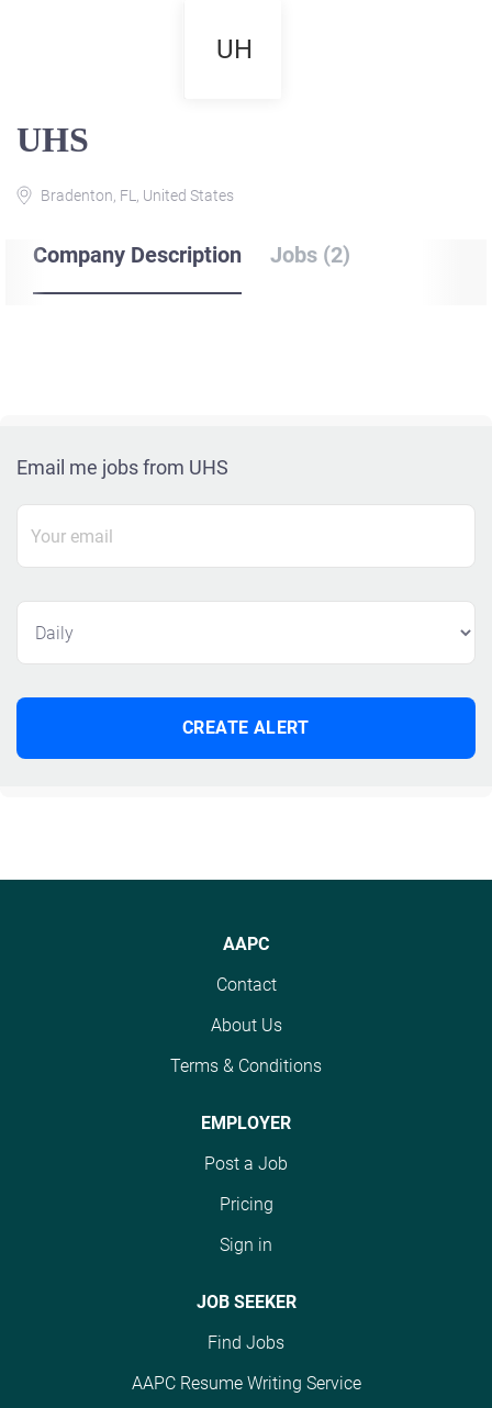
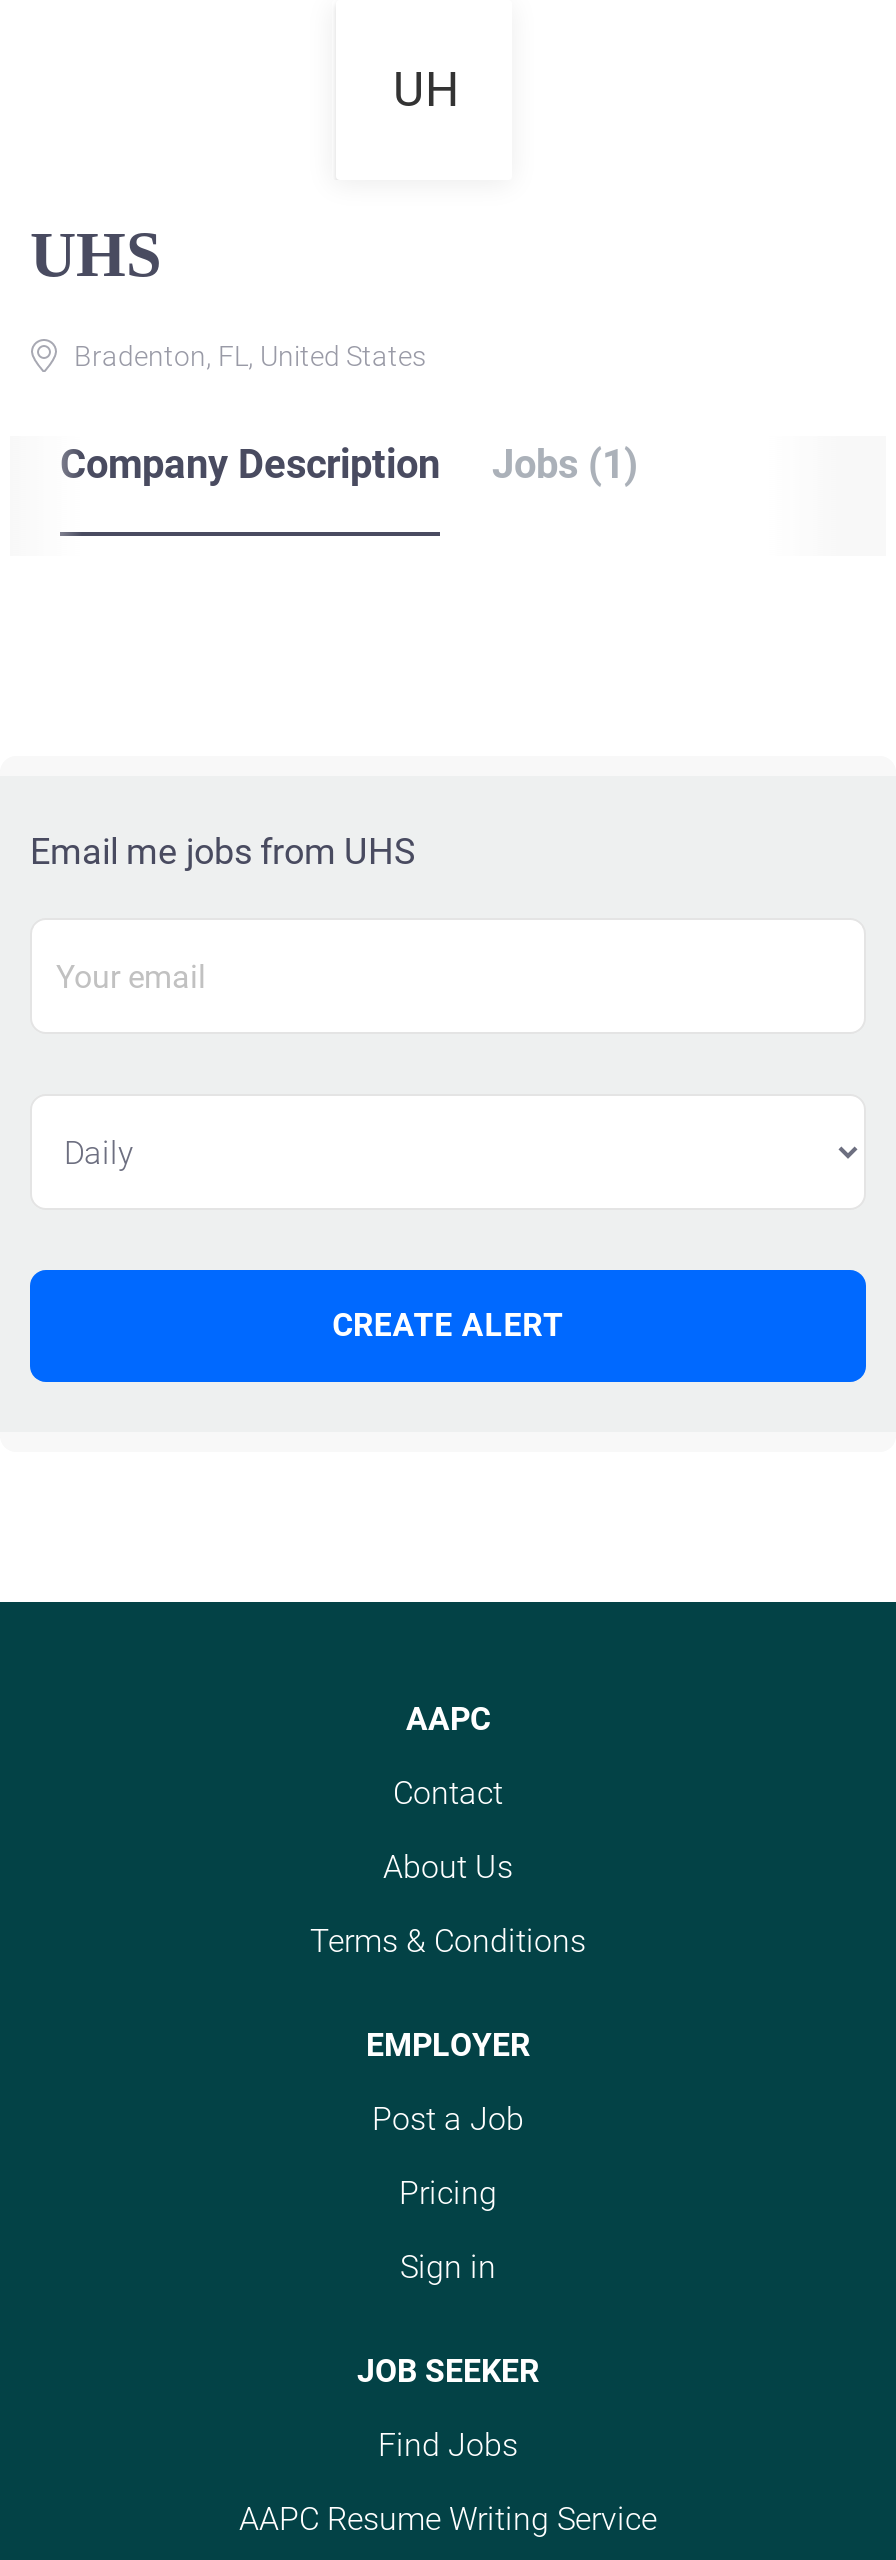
[33,242,350,268] Company Description Jobs (2) -> [60,440,638,488] Company Description Jobs (1)

